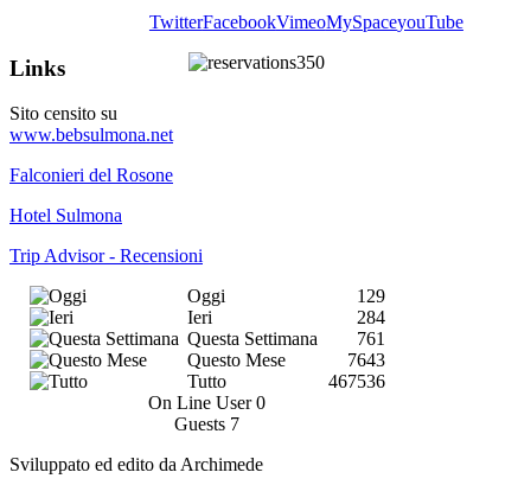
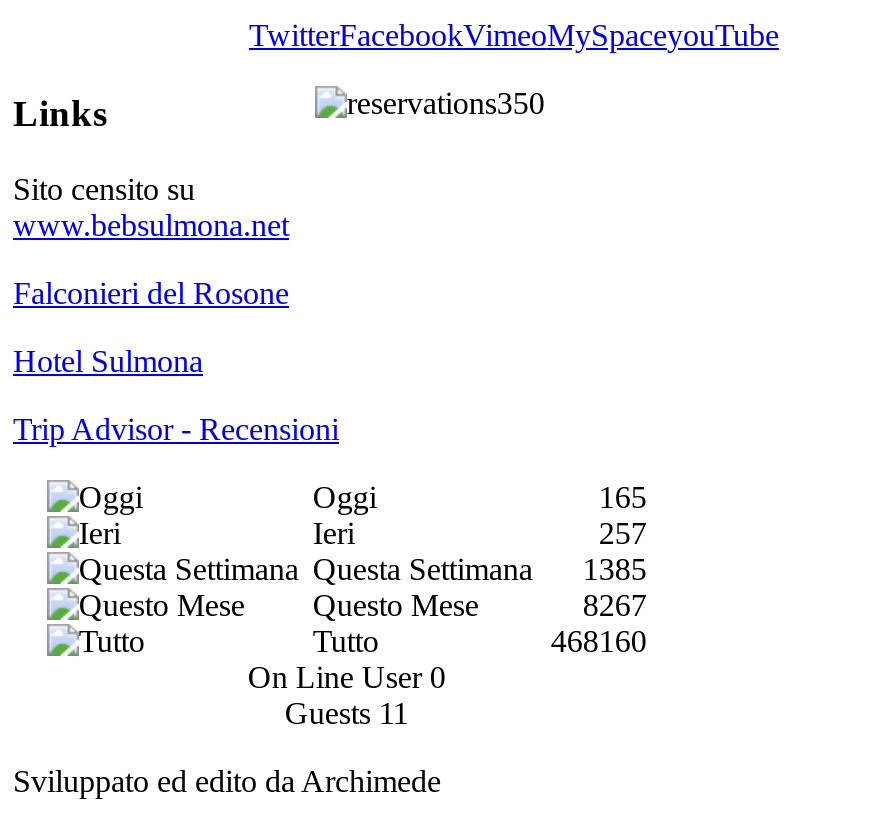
[357,286,385,306] 129 -> [599,481,647,515] 165
[357,307,385,328] 284 -> [599,517,647,551] 257
[187,329,385,349] Questa Settimana 761 -> [313,553,647,587] Questa Settimana 1385
[347,350,385,370] 7643 -> [583,589,647,623] 8267
[328,372,385,392] 467536 -> [551,625,647,659] 468160
[175,414,240,434] Guests 7 -> [285,697,409,731] Guests 11

